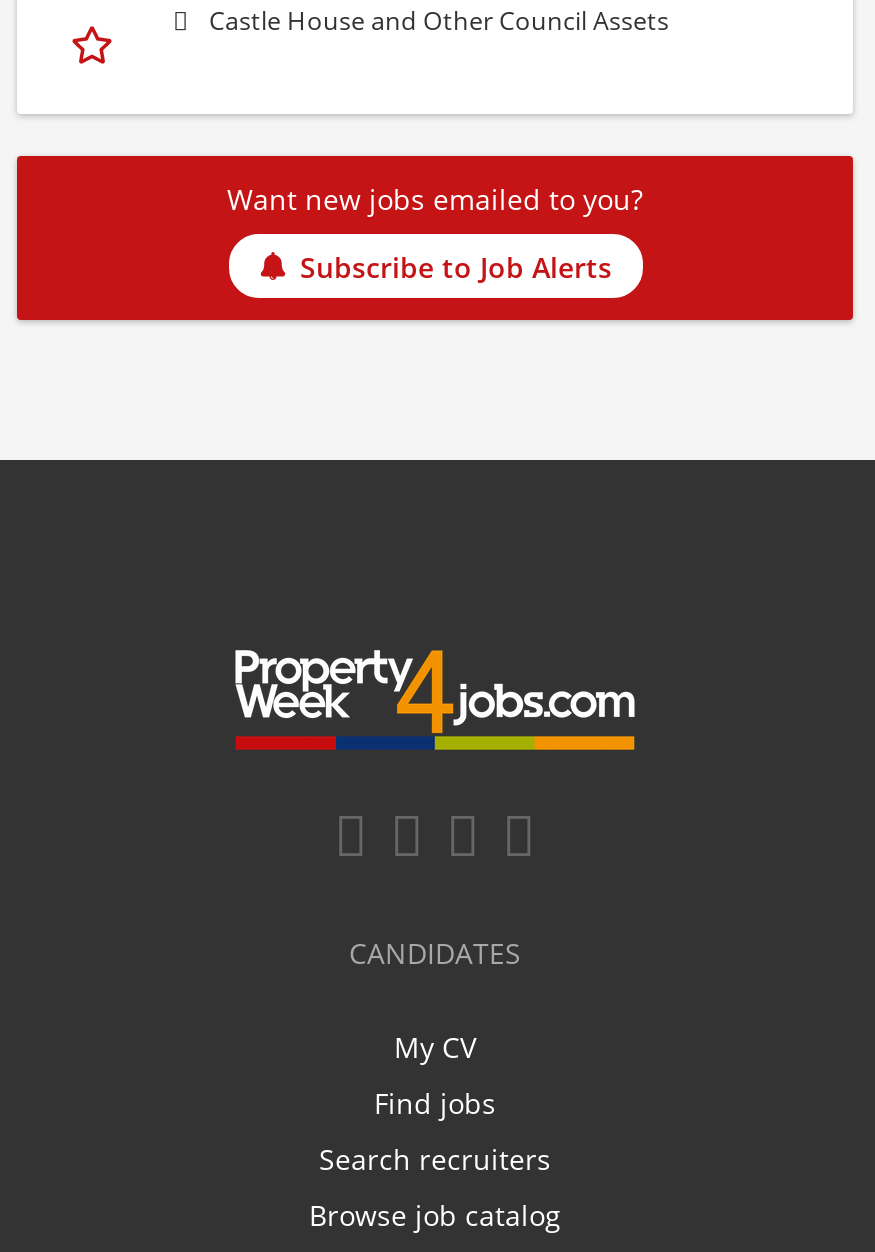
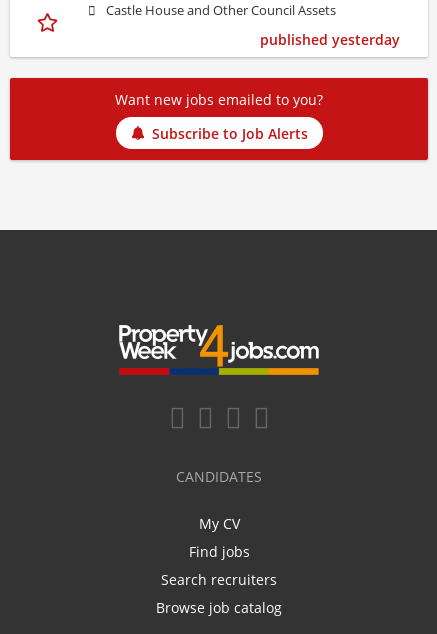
none -> [260,30,400,49] published yesterday

